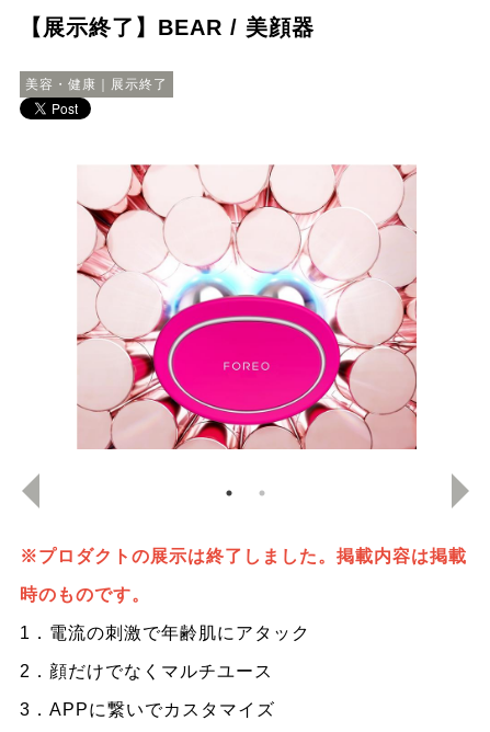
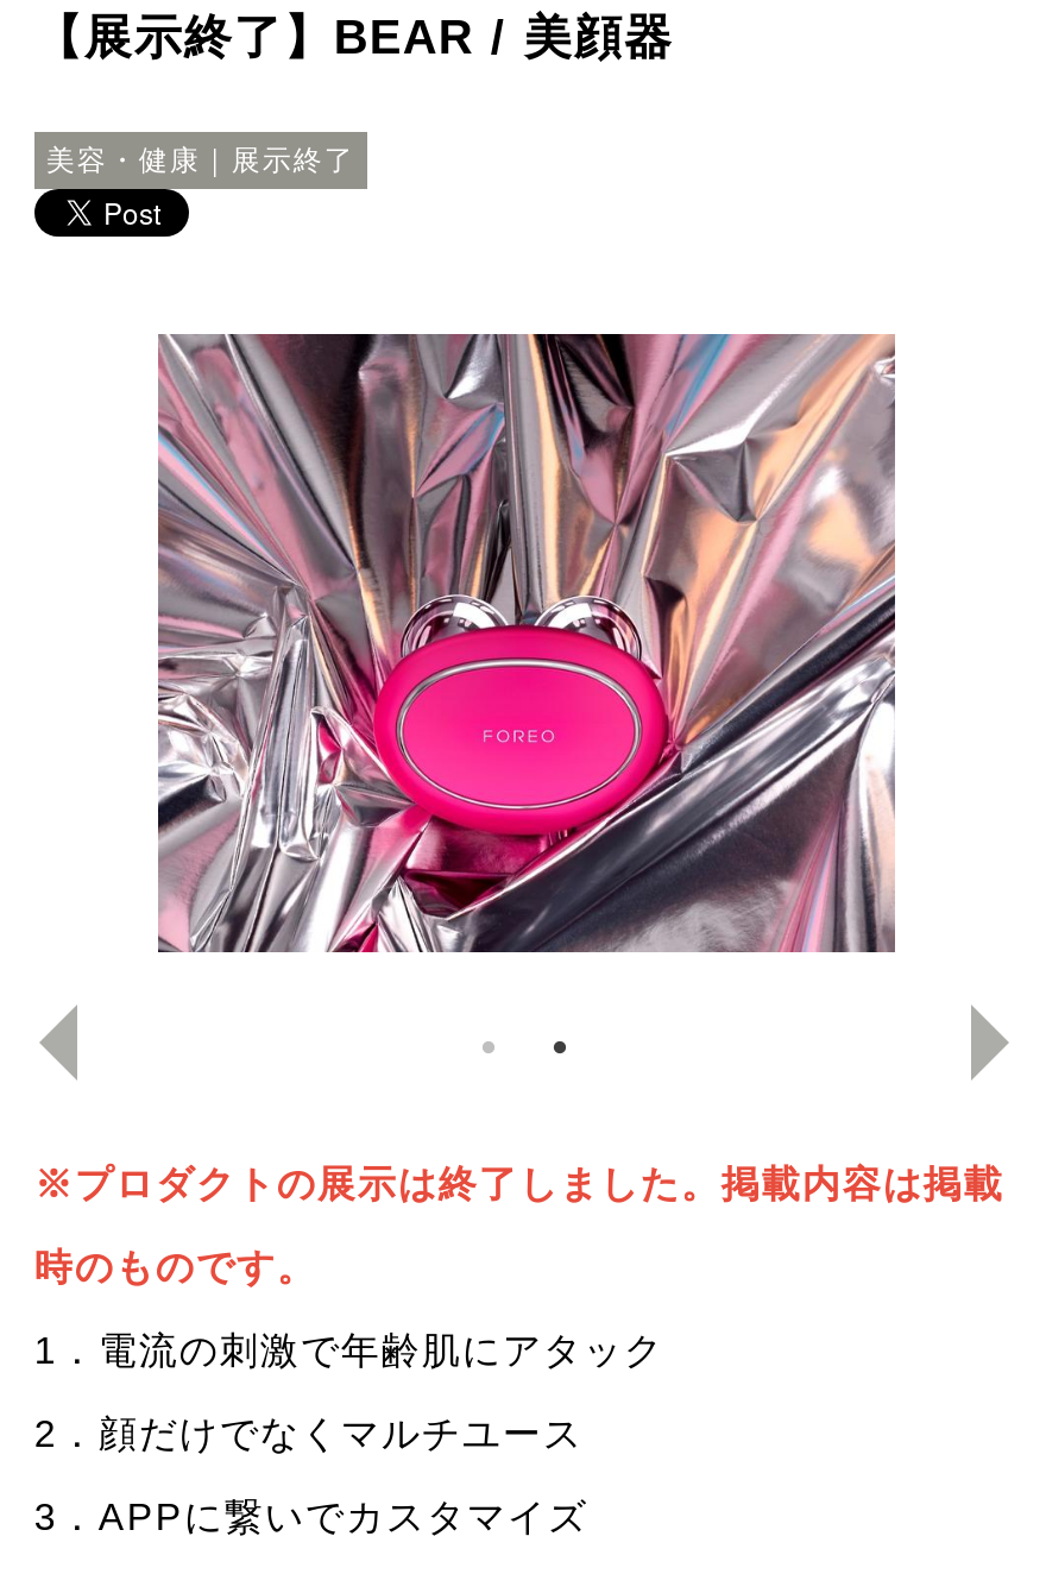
[77,163,418,450] [image] -> [156,332,897,955] [image]

